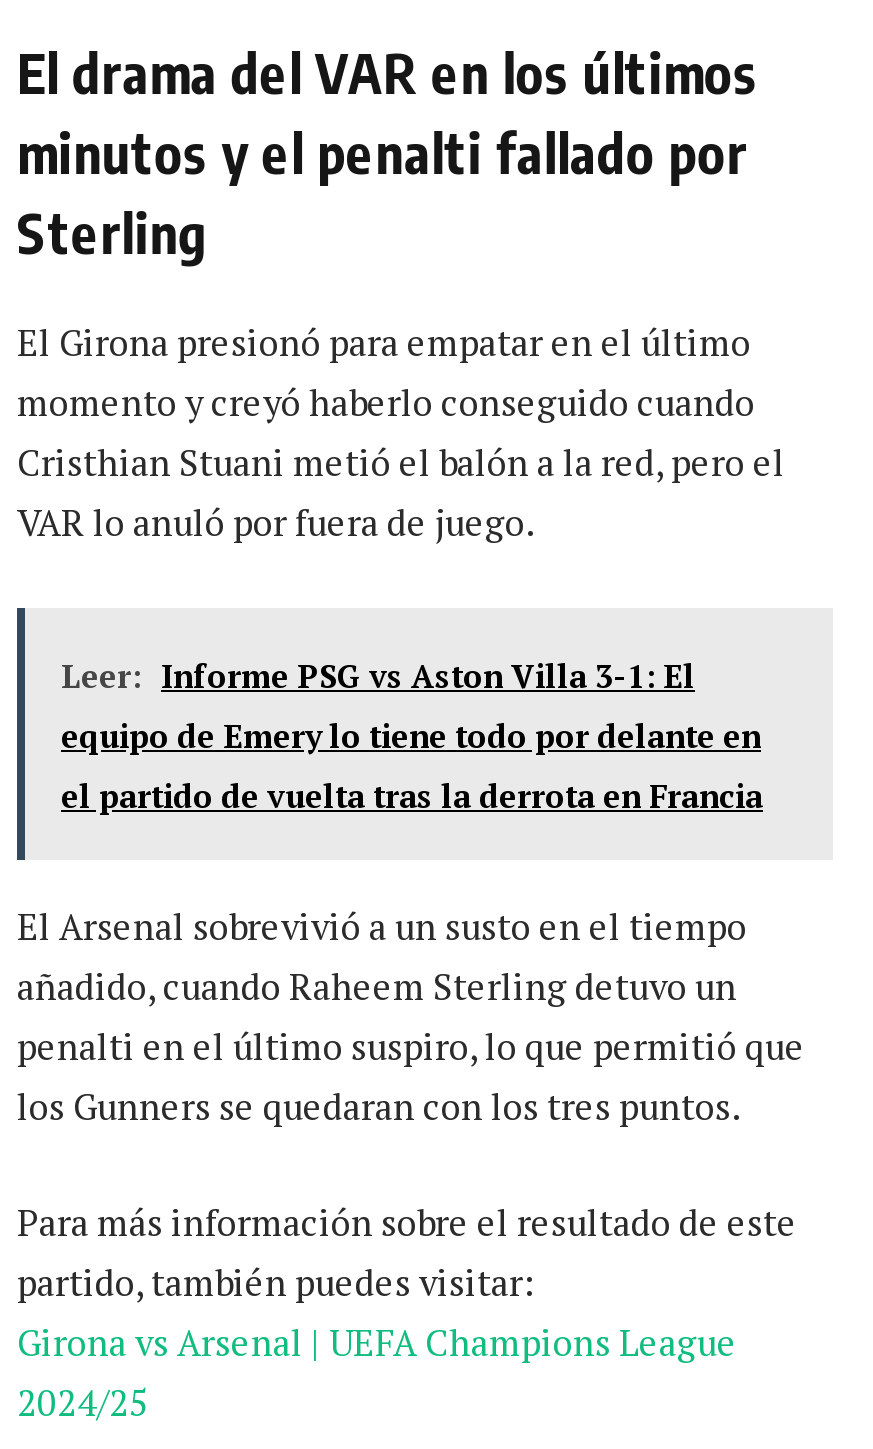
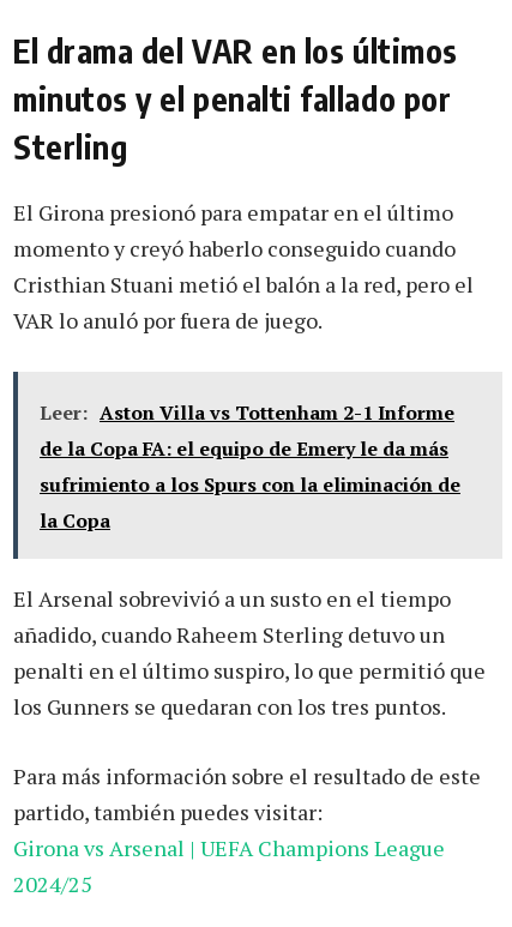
[61,654,763,818] Leer: Informe PSG vs Aston Villa 3-1: El | equipo de Emery lo tiene todo por delante en | el partido de vuelta tras la derrota en Francia -> [40,399,460,533] Leer: Aston Villa vs Tottenham 2-1 Informe | de la Copa FA: el equipo de Emery le da más | sufrimiento a los Spurs con la eliminación de | la Copa

